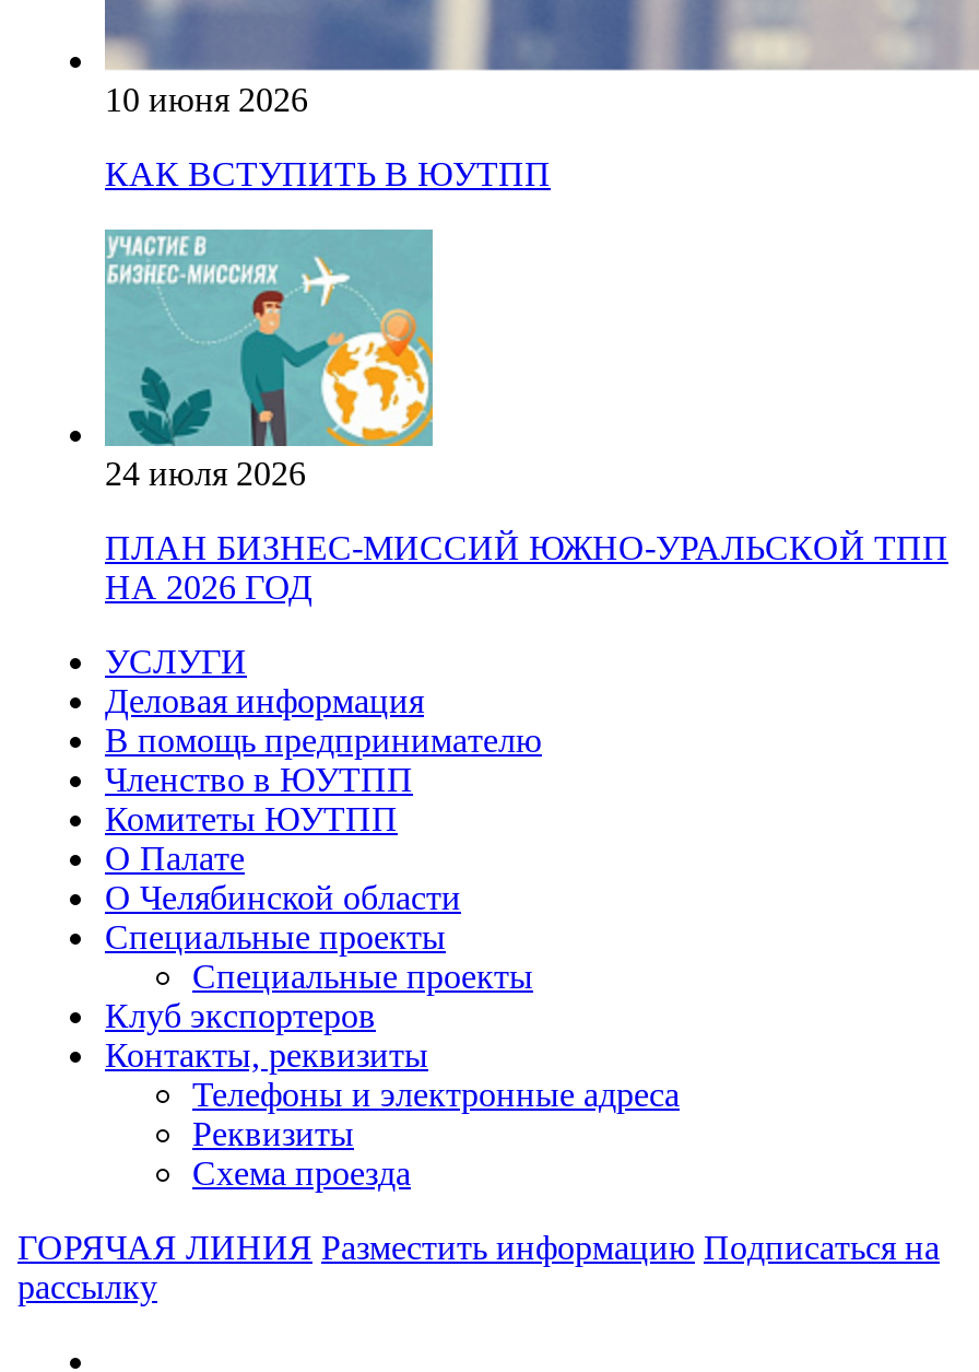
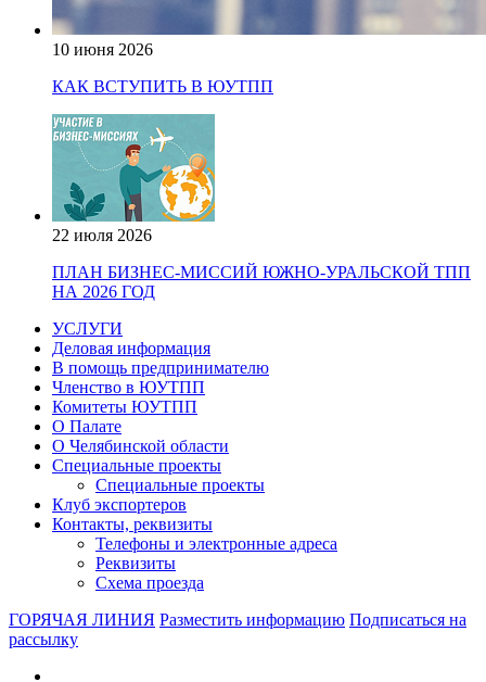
[105,455,306,492] 24 июля 2026 -> [52,226,152,244] 22 июля 2026

